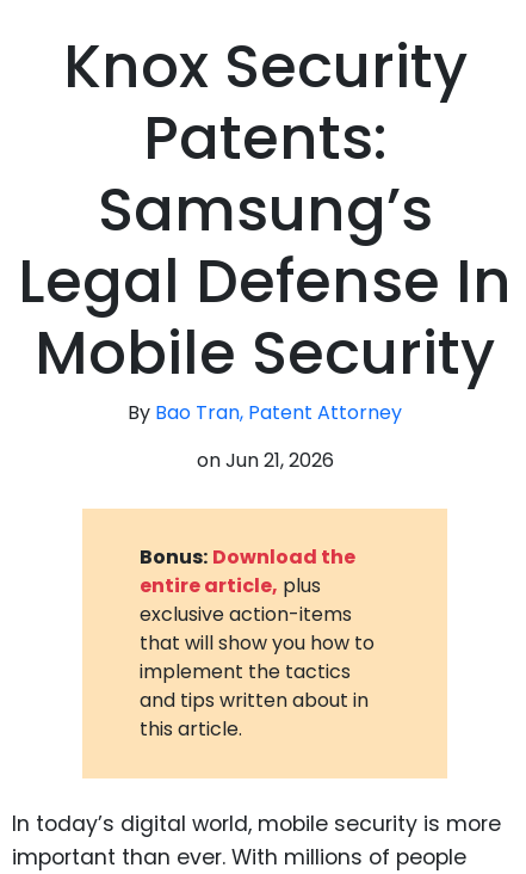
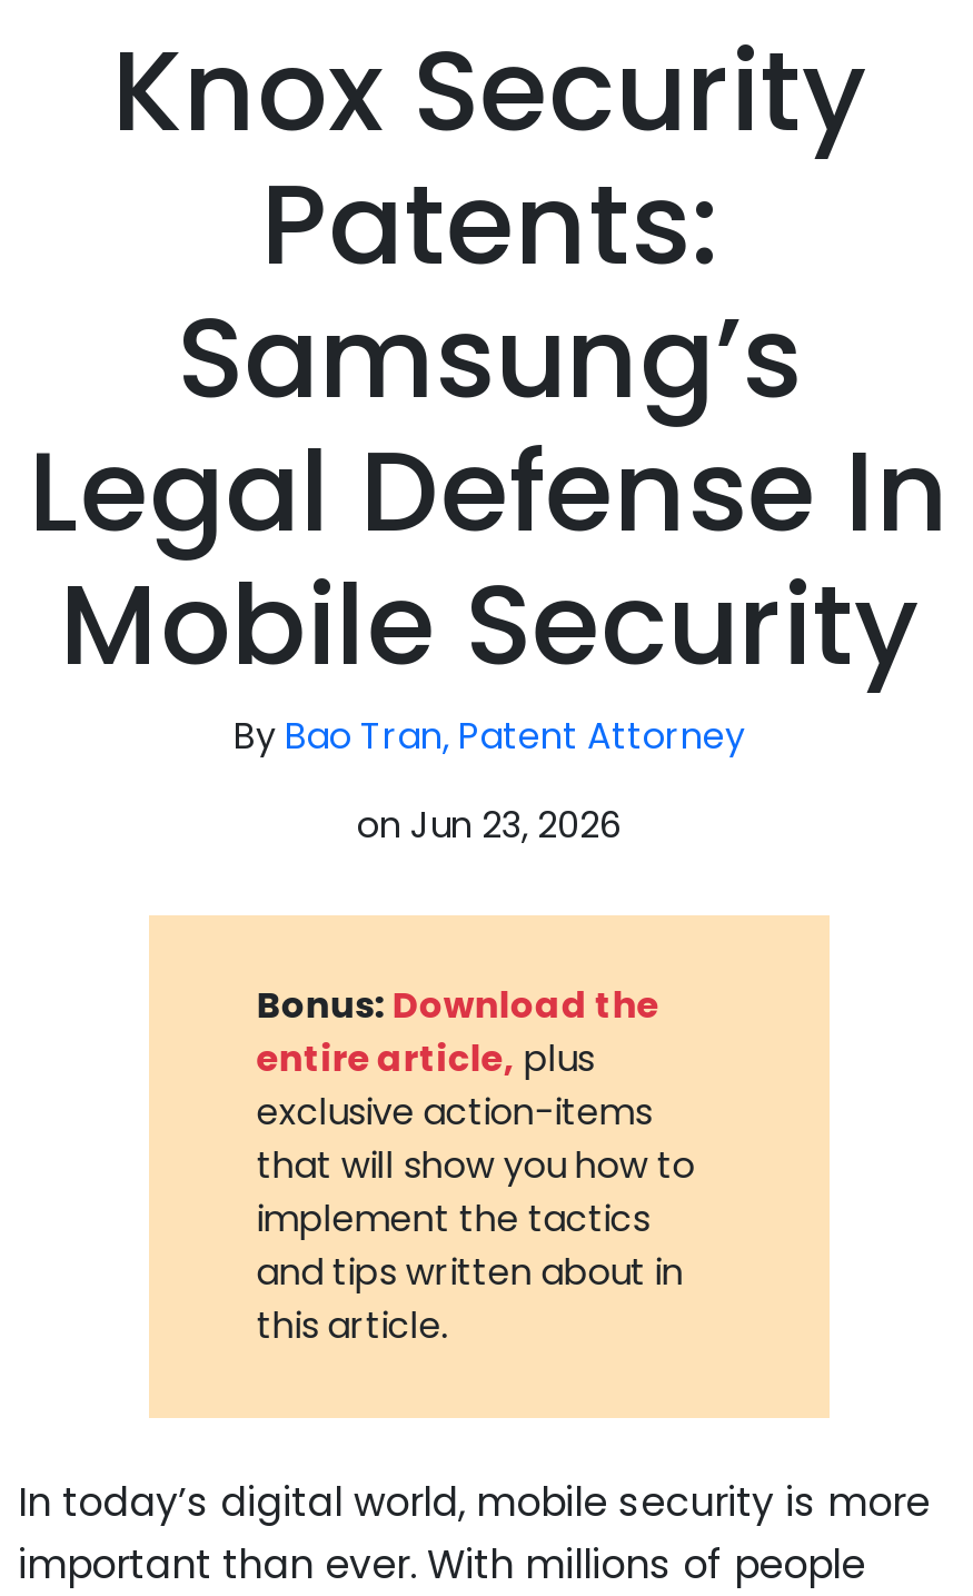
[196,447,333,474] on Jun 21, 2026 -> [357,800,622,851] on Jun 23, 2026

